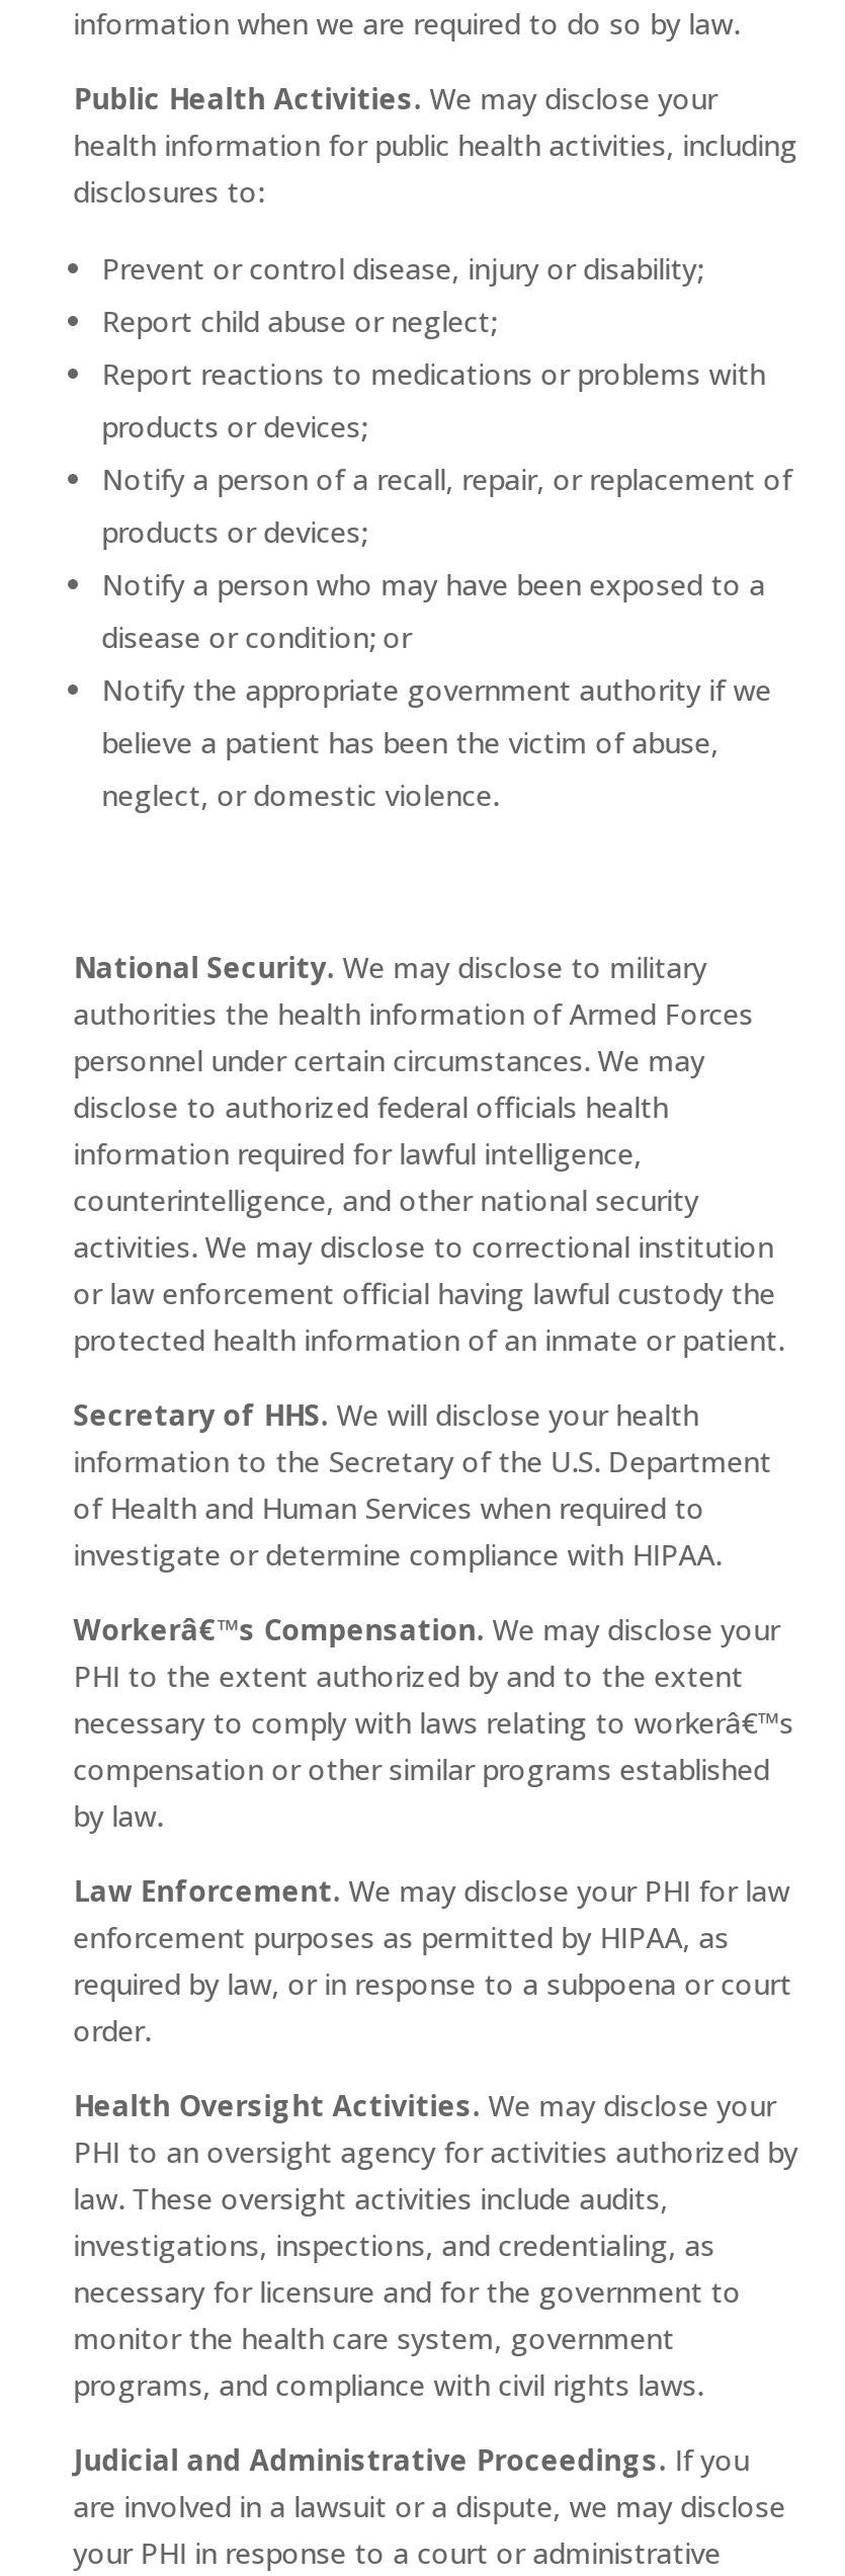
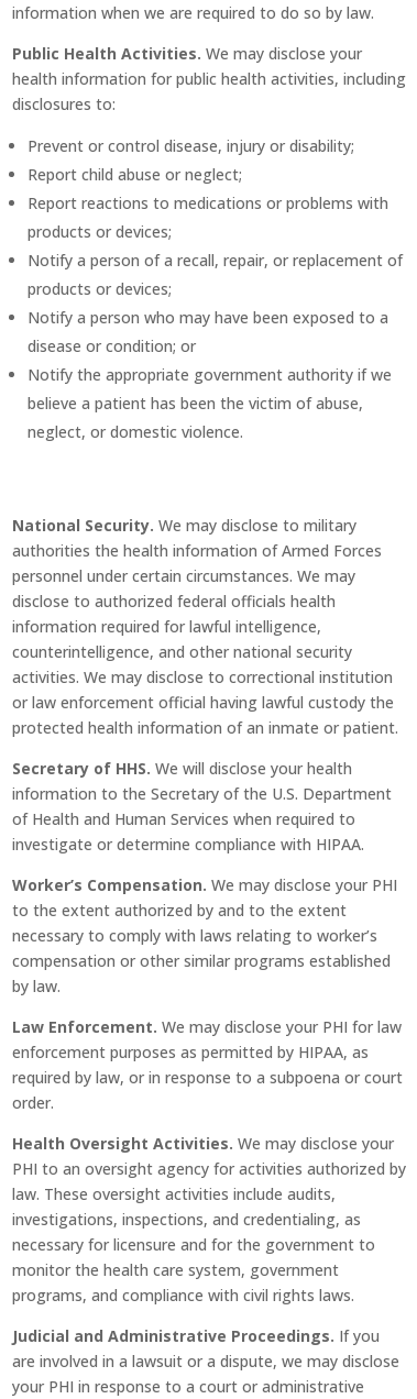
[73,1610,794,1742] Workerâ€™s Compensation. We may disclose your | PHI to the extent authorized by and to the extent | necessary to comply with laws relating to workerâ€™s -> [12,874,397,946] Worker’s Compensation. We may disclose your PHI | to the extent authorized by and to the extent | necessary to comply with laws relating to worker’s

